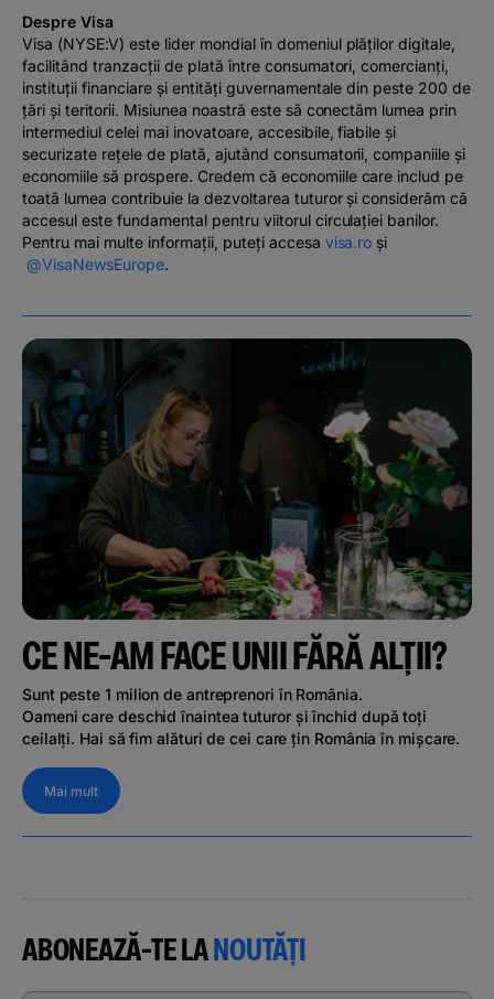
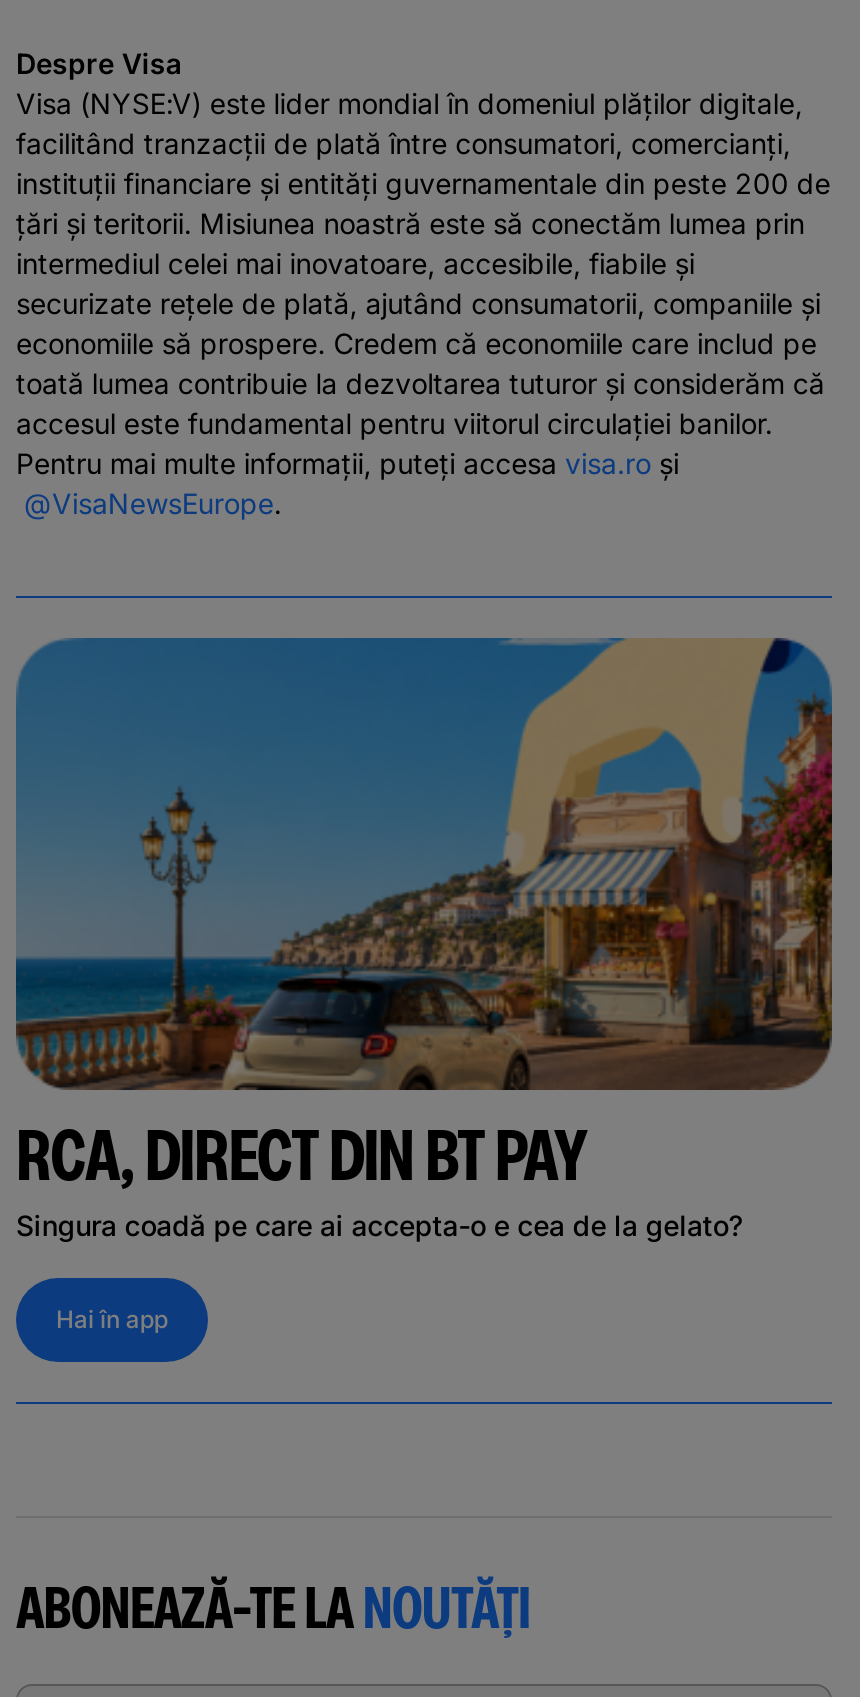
[21,337,473,748] [image] | CE NE-AM FACE UNII FĂRĂ ALȚII? | Sunt peste 1 milion de antreprenori în România. | Oameni care deschid înaintea tuturor și închid după toți | ceilalți. Hai să fim alături de cei care țin România în mișcare. -> [14,636,834,1241] [image] | RCA, DIRECT DIN BT PAY | Singura coadă pe care ai accepta-o e cea de la gelato?
[44,782,98,799] Mai mult -> [56,1304,168,1334] Hai în app

